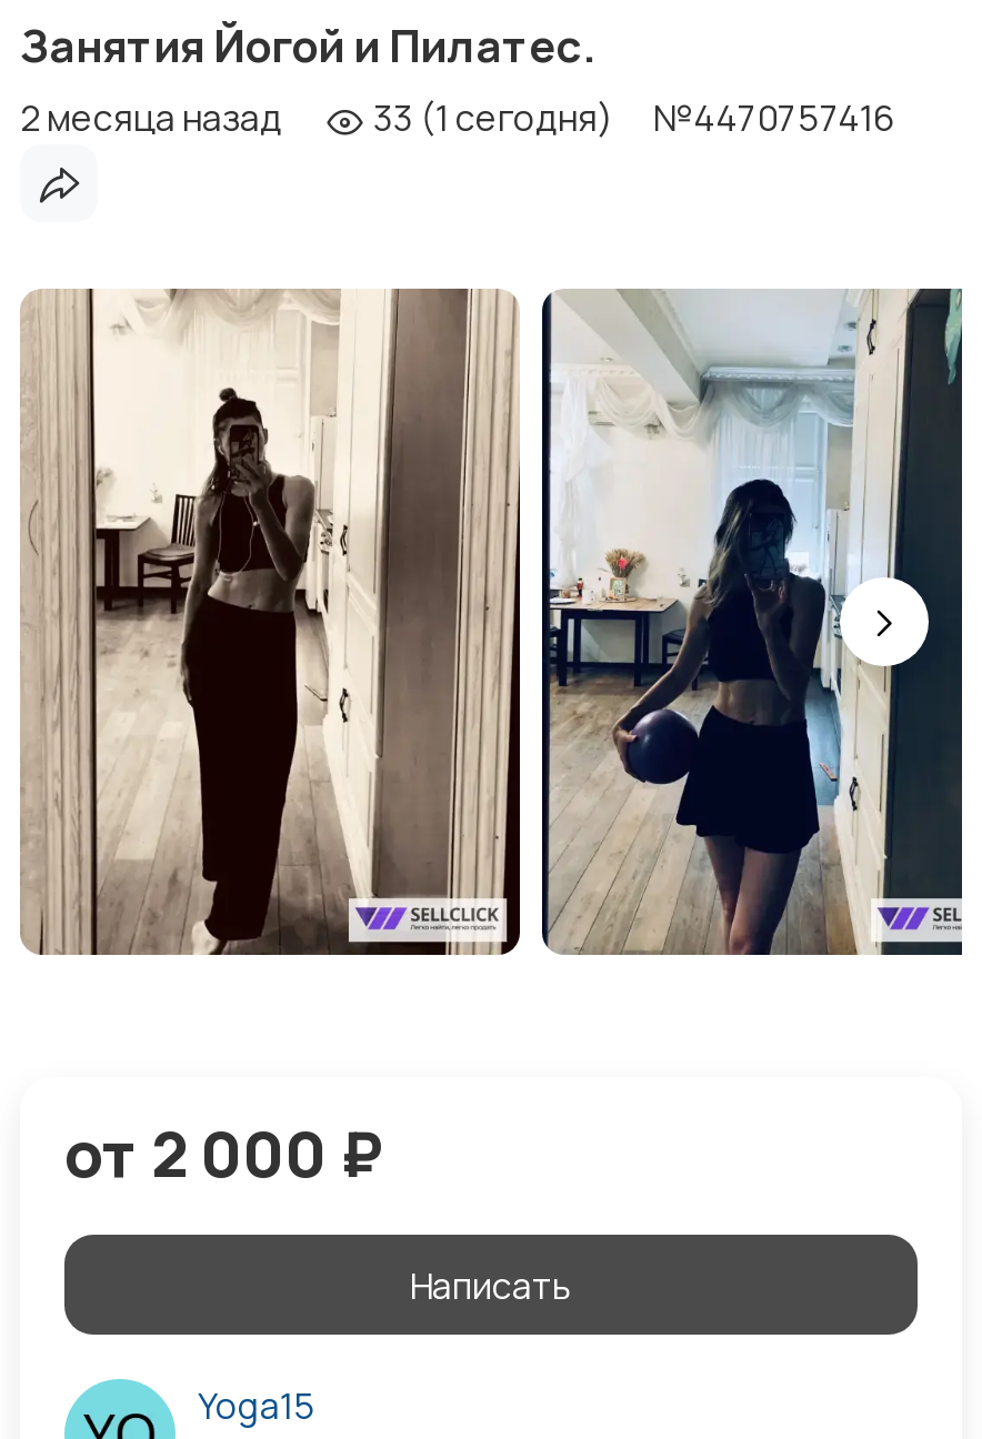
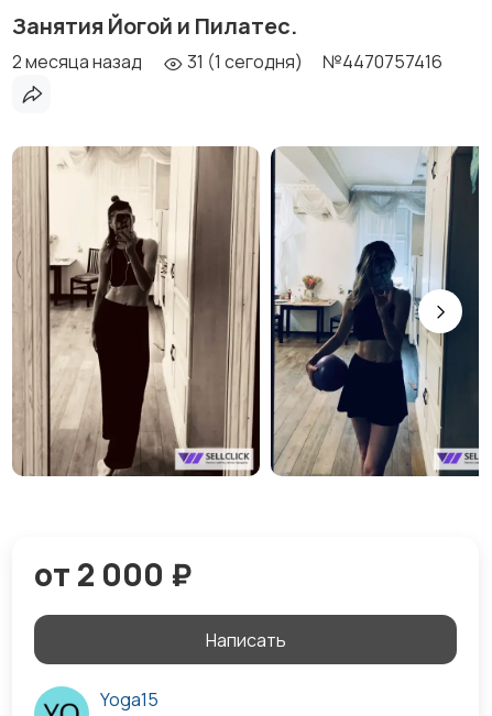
[20,93,895,142] 2 месяца назад 33 (1 сегодня) №4470757416 -> [12,49,442,74] 2 месяца назад 31 (1 сегодня) №4470757416

